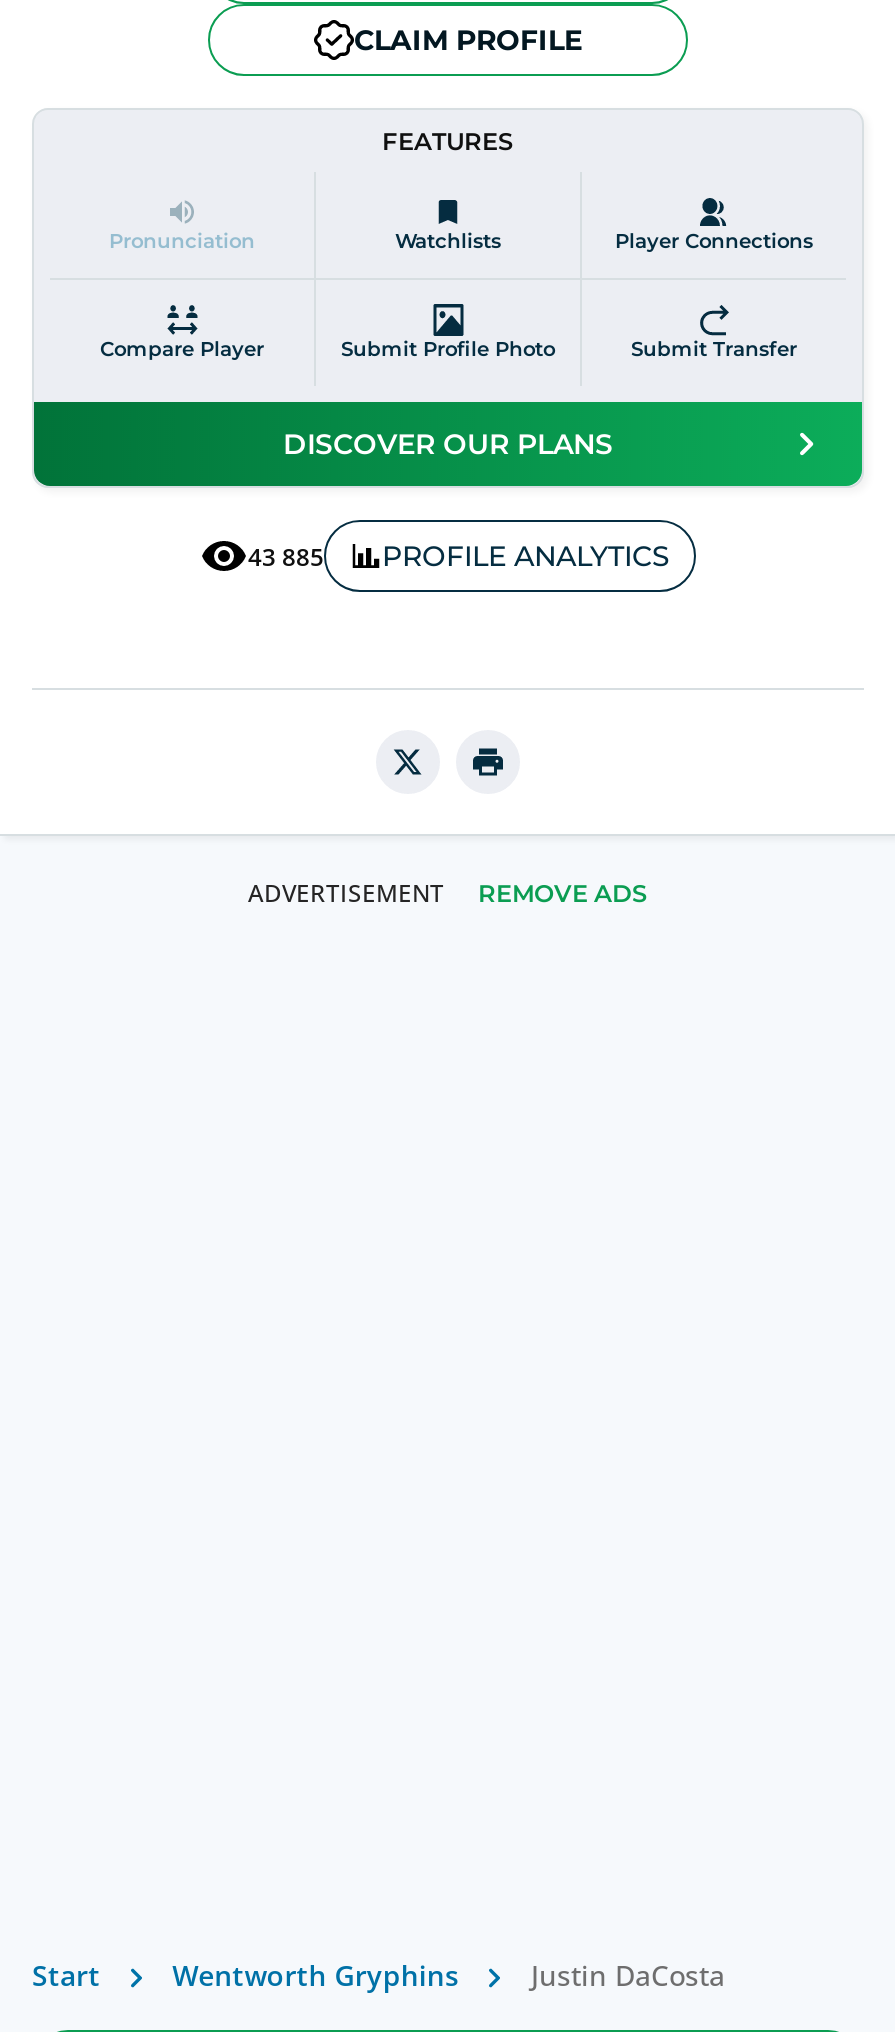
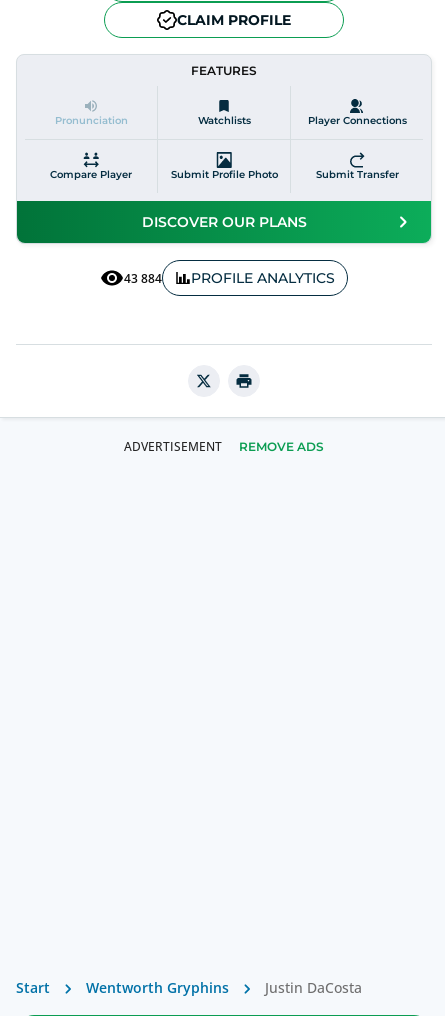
[248,538,670,574] 43 885 PROFILE ANALYTICS -> [124,269,335,287] 43 884 PROFILE ANALYTICS

